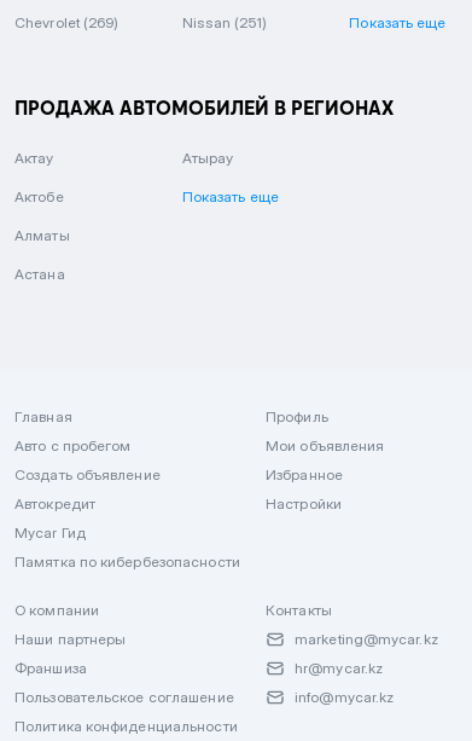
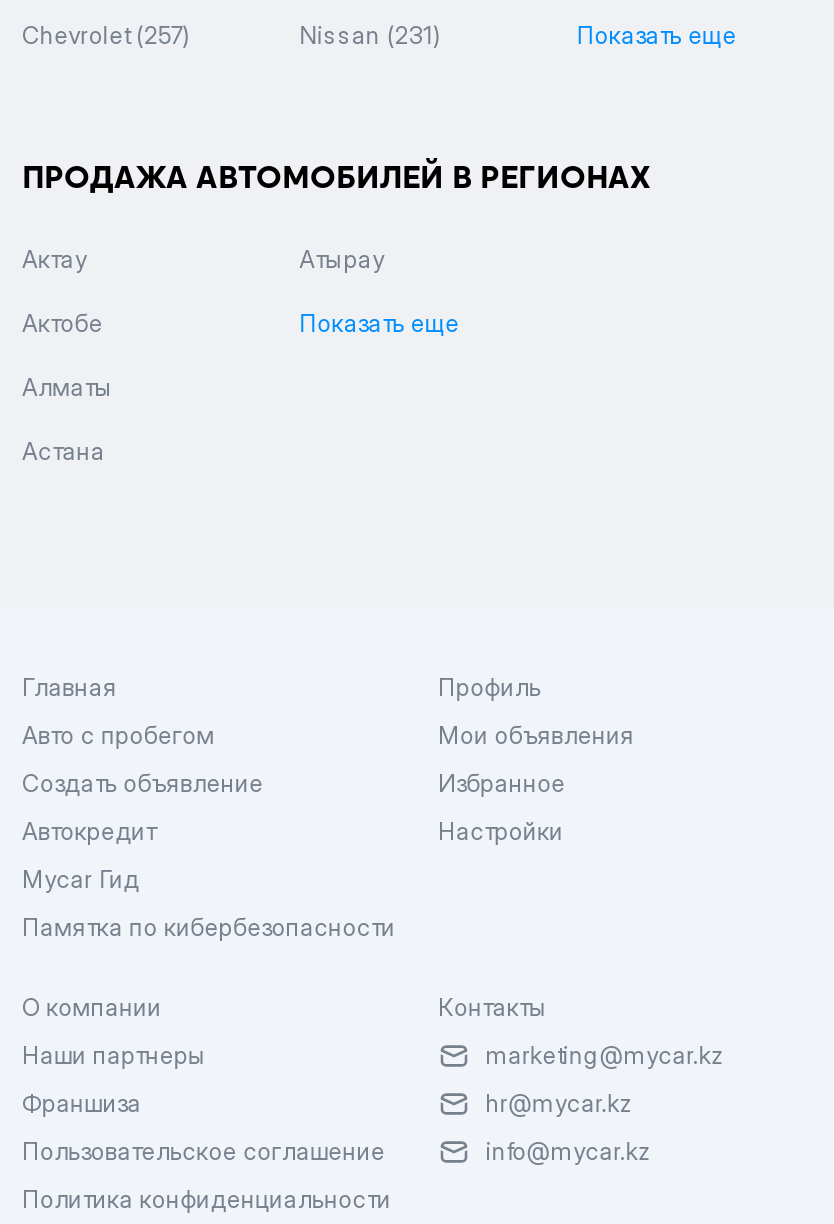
[14,13,119,31] Chevrolet (269) -> [22,20,191,50] Chevrolet (257)
[182,13,267,31] Nissan (251) -> [299,20,442,50] Nissan (231)

